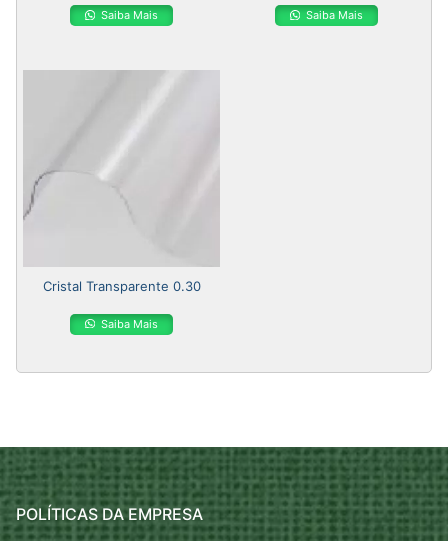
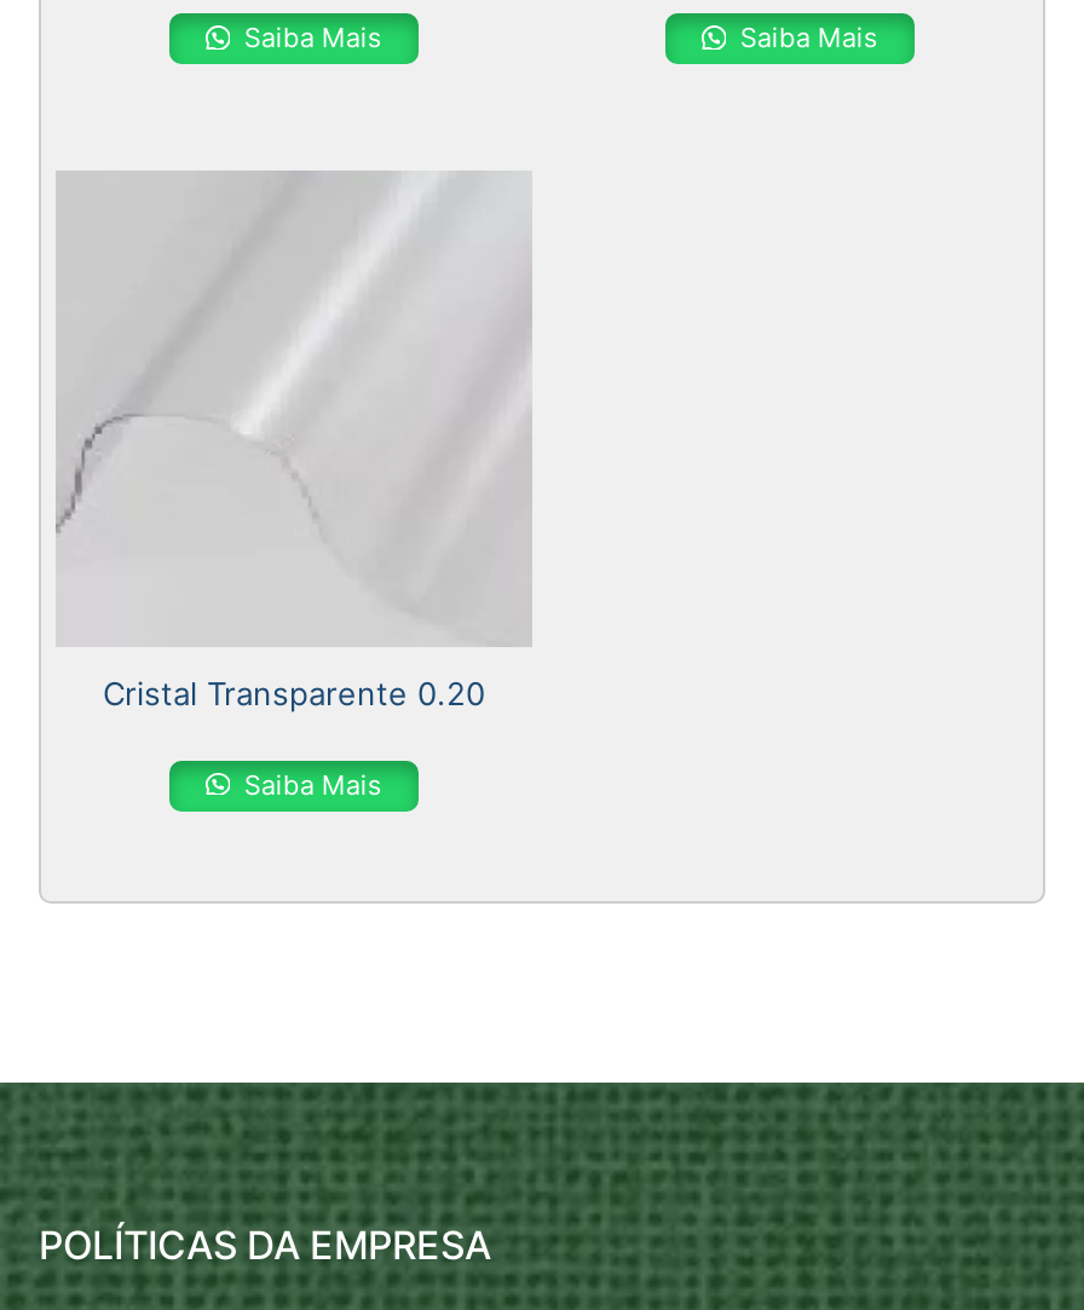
[42,278,200,294] Cristal Transparente 0.30 -> [103,673,485,712] Cristal Transparente 0.20

